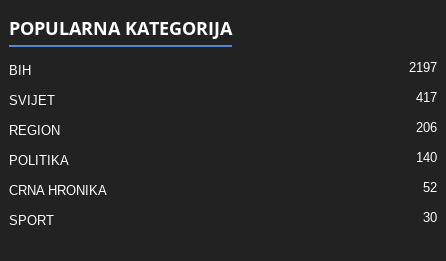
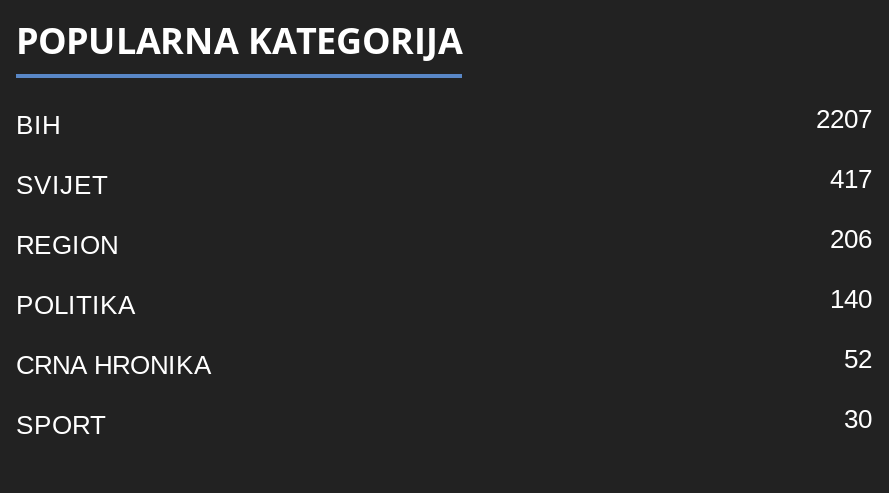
[409,60,437,75] 2197 -> [816,104,872,134] 2207

